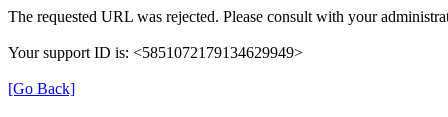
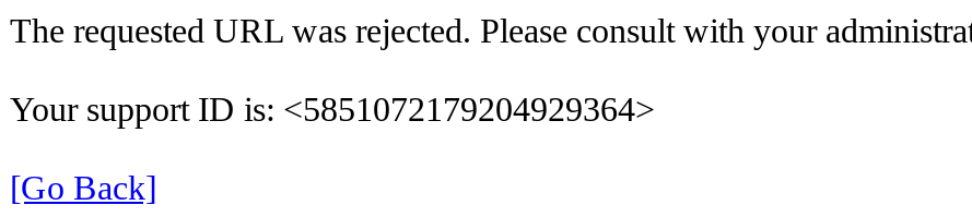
[8,44,303,61] Your support ID is: <5851072179134629949> -> [10,91,655,128] Your support ID is: <5851072179204929364>

